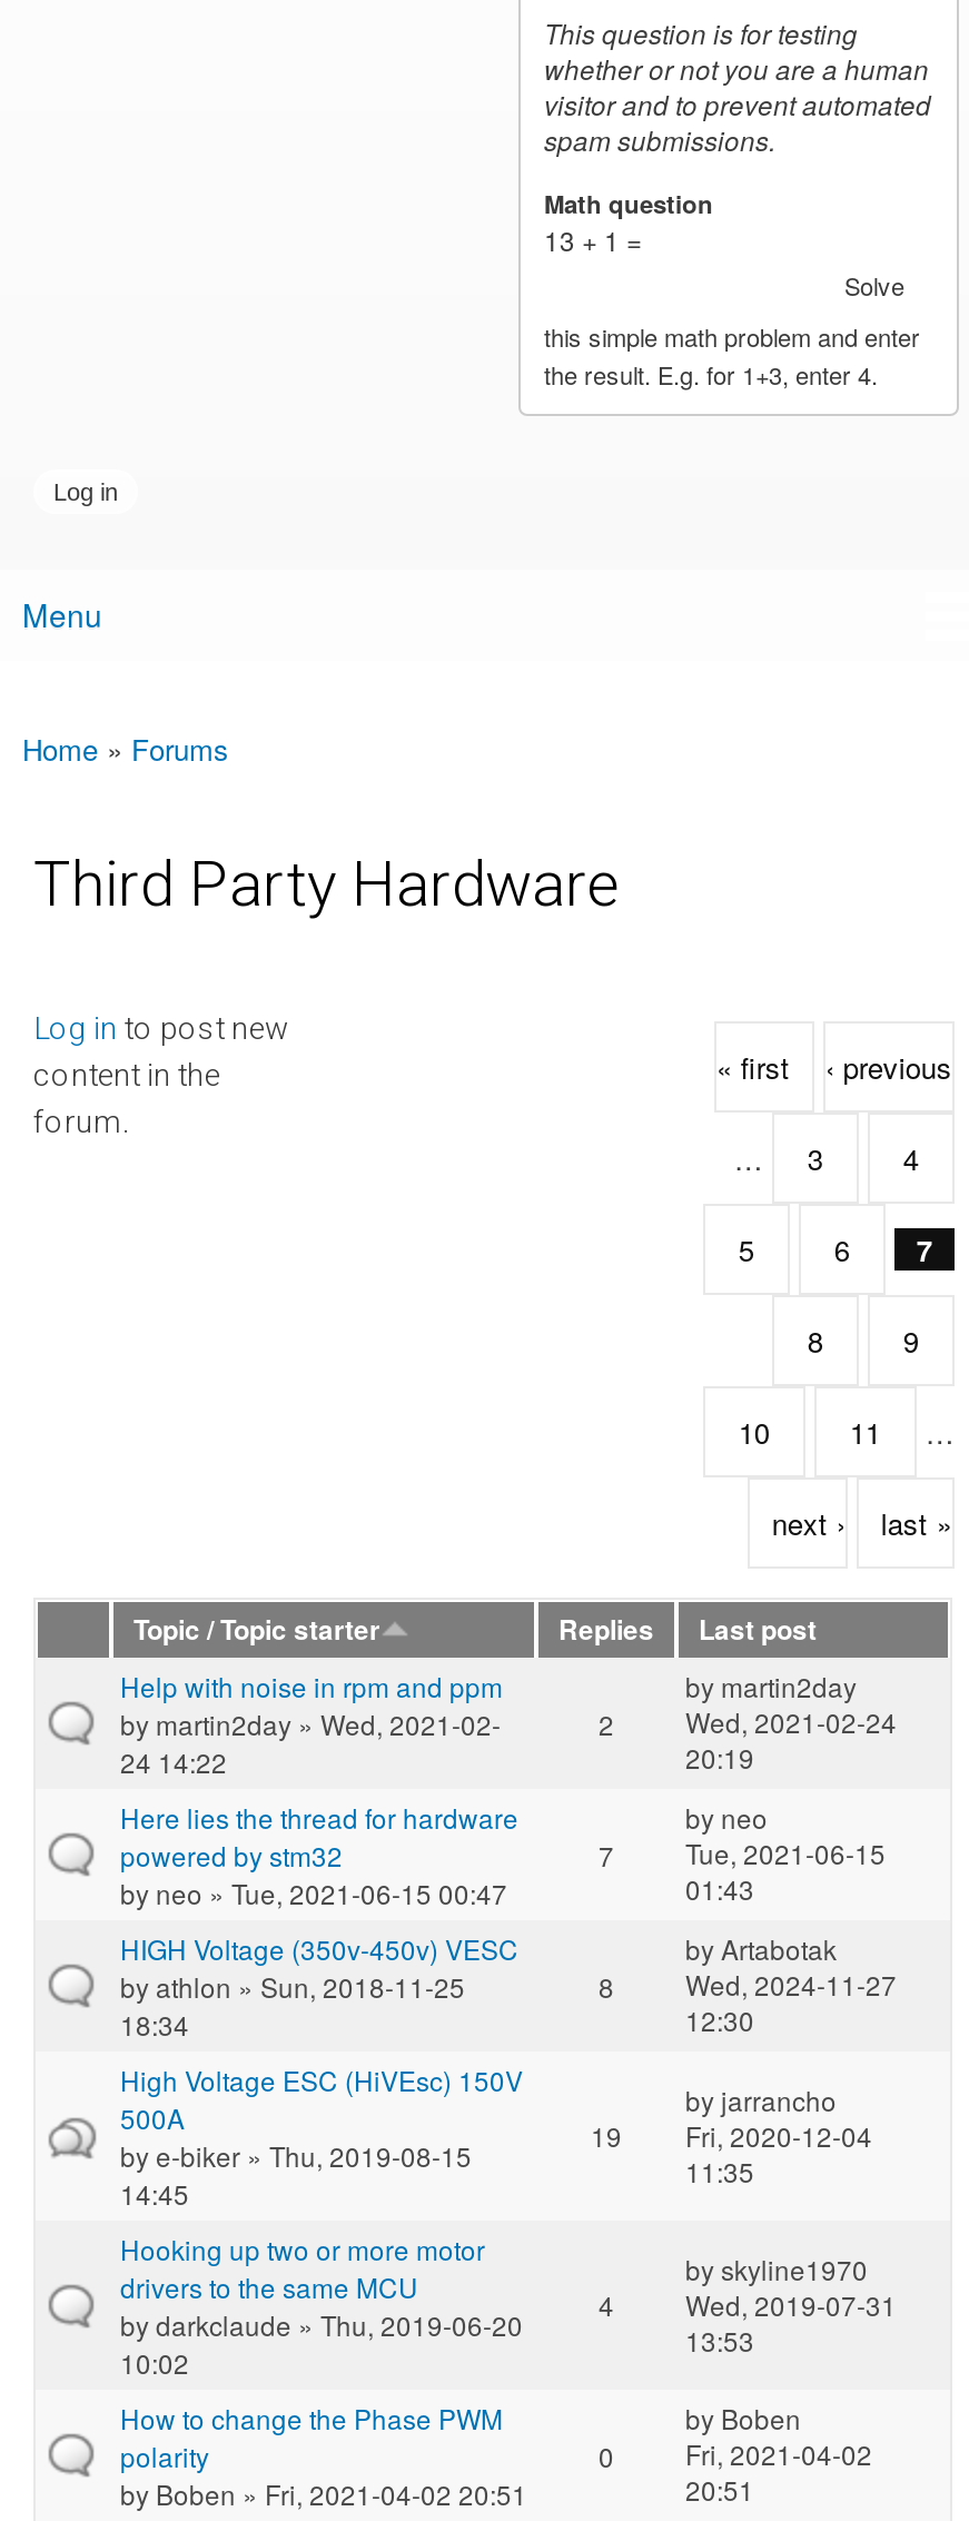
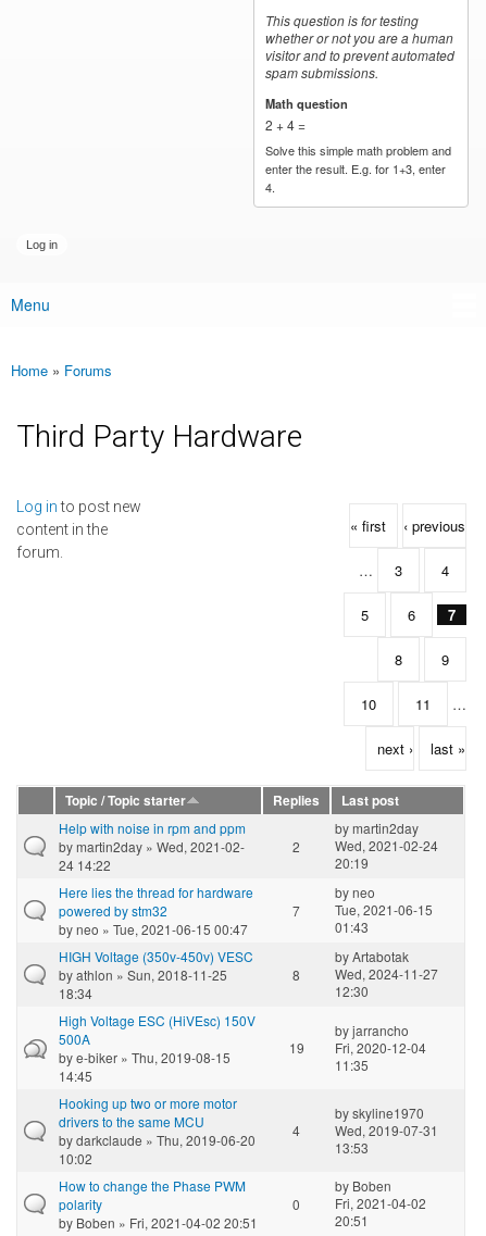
[544,220,920,392] 13 + 1 = | Solve | this simple math problem and enter | the result. E.g. for 1+3, enter 4. -> [266,115,452,196] 2 + 4 = | Solve this simple math problem and | enter the result. E.g. for 1+3, enter | 4.

